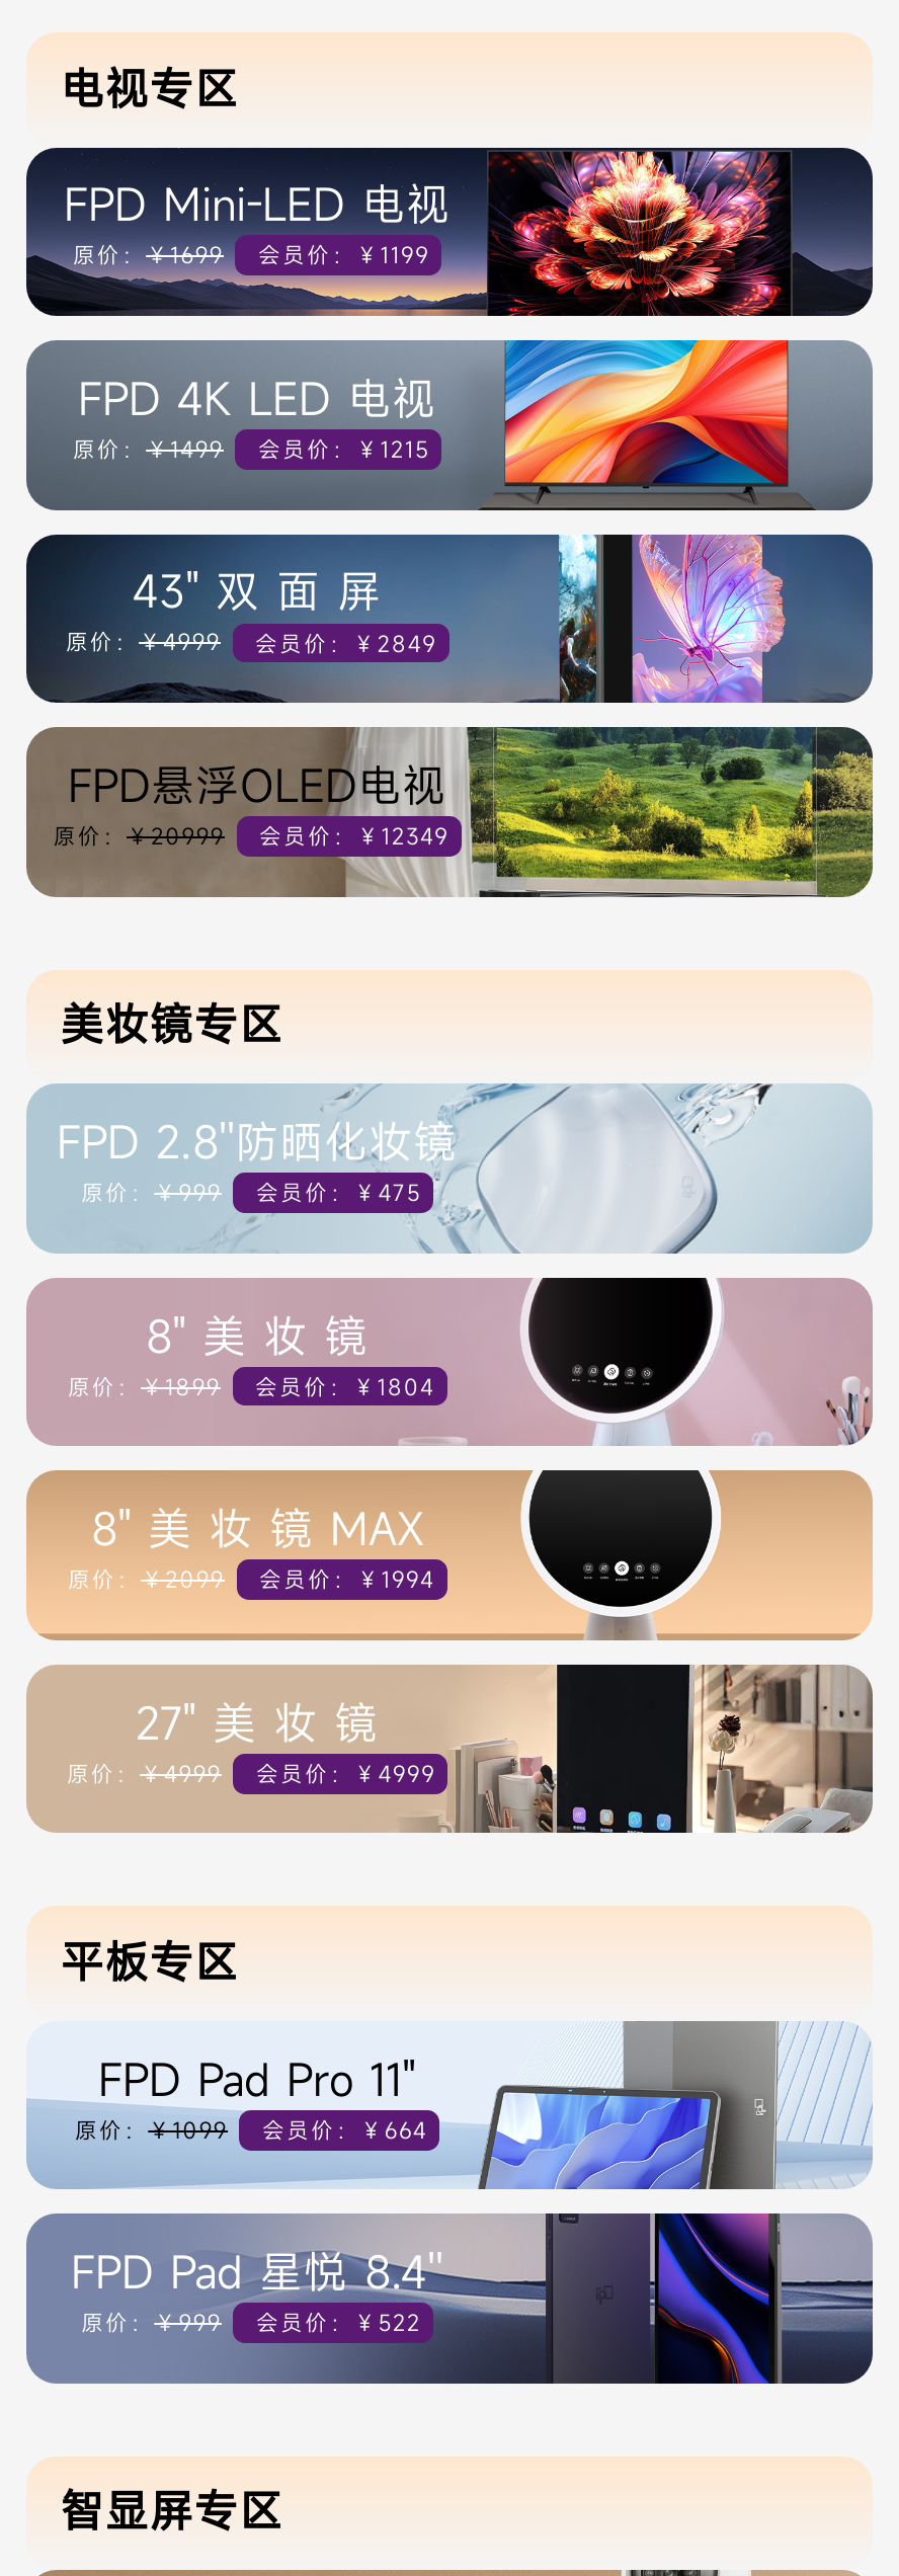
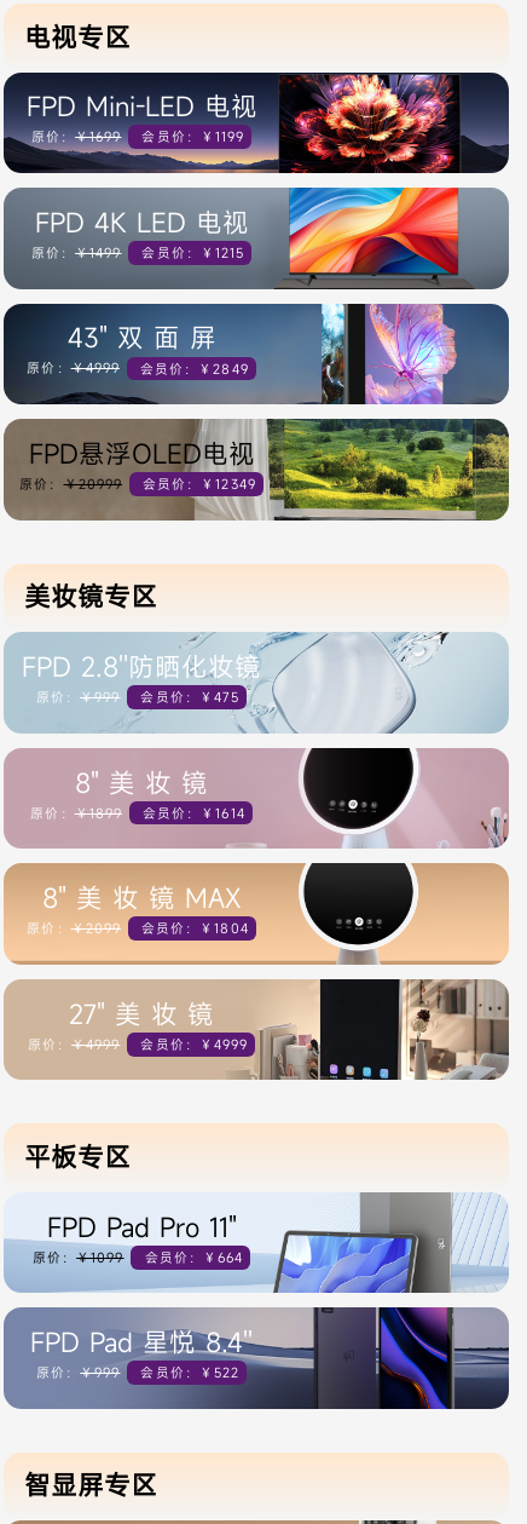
[68,1372,435,1400] 原价：￥1899 会员价：￥1804 -> [31,804,245,821] 原价：￥1899 会员价：￥1614
[249,1566,435,1594] 会员价：￥1994 -> [135,920,249,937] 会员价：￥1804

